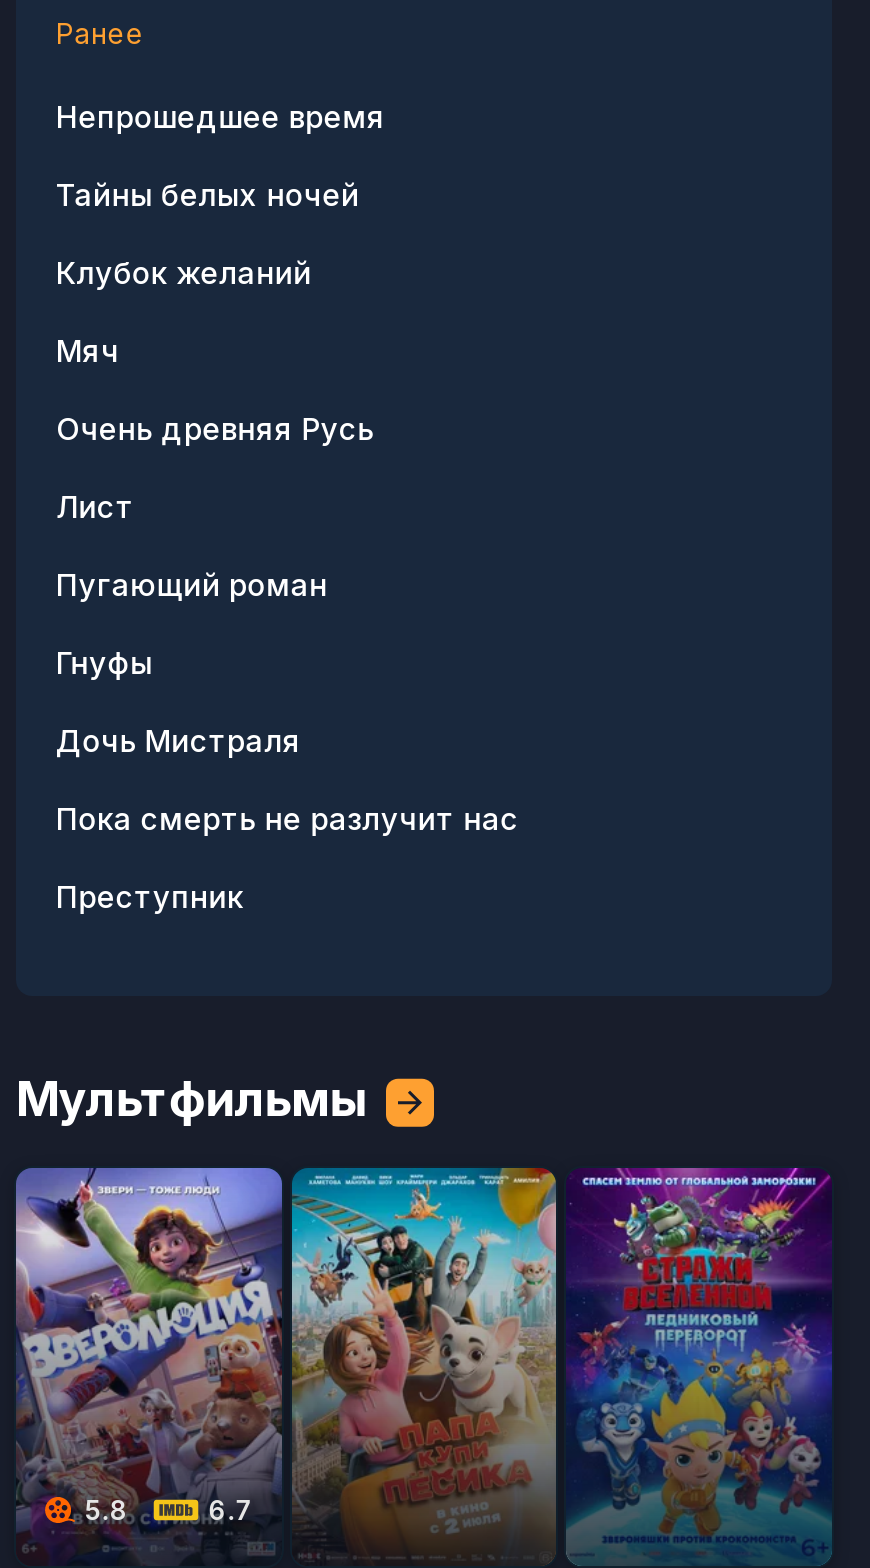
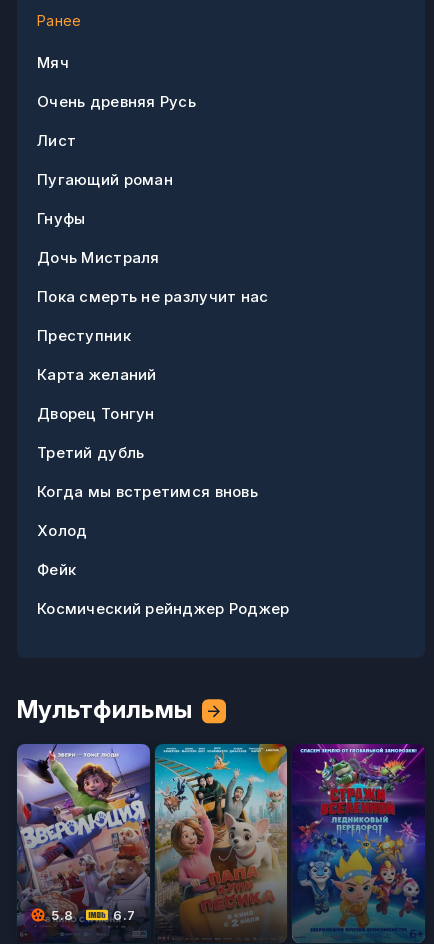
[56,98,386,292] Непрошедшее время | Тайны белых ночей | Клубок желаний -> none
moved [56,332,519,916] -> [37,53,268,345]: Мяч | Очень древняя Русь | Лист | Пугающий роман | Гнуфы | Дочь Мистраля | Пока смерть не разлучит нас | Преступник
none -> [37,365,289,618] Карта желаний | Дворец Тонгун | Третий дубль | Когда мы встретимся вновь | Холод | Фейк | Космический рейнджер Роджер

